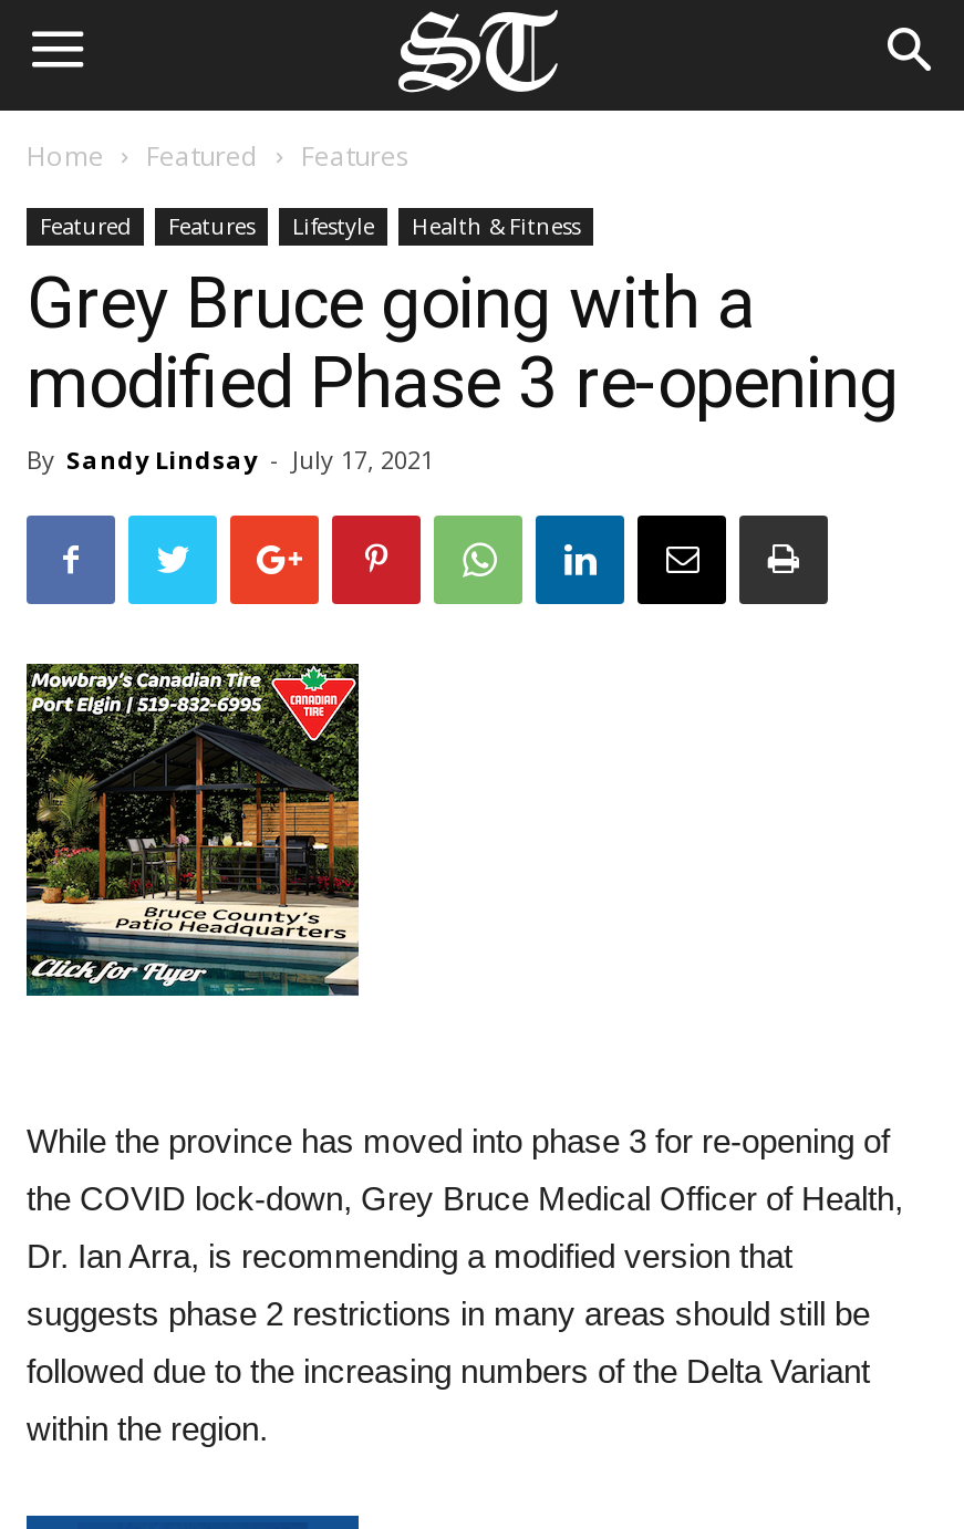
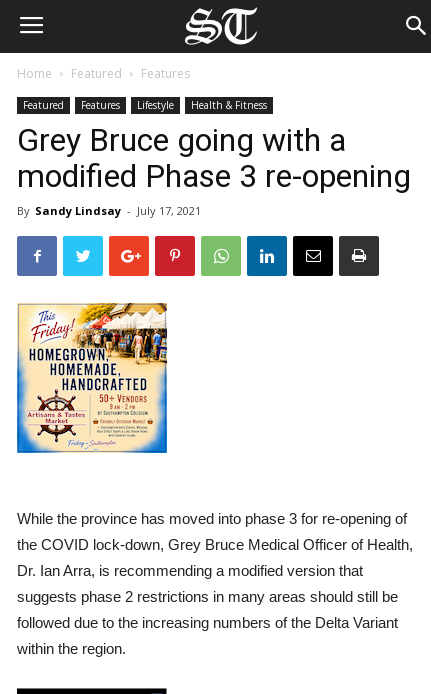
[24,662,361,998] [image] -> [16,302,168,454] [image]

